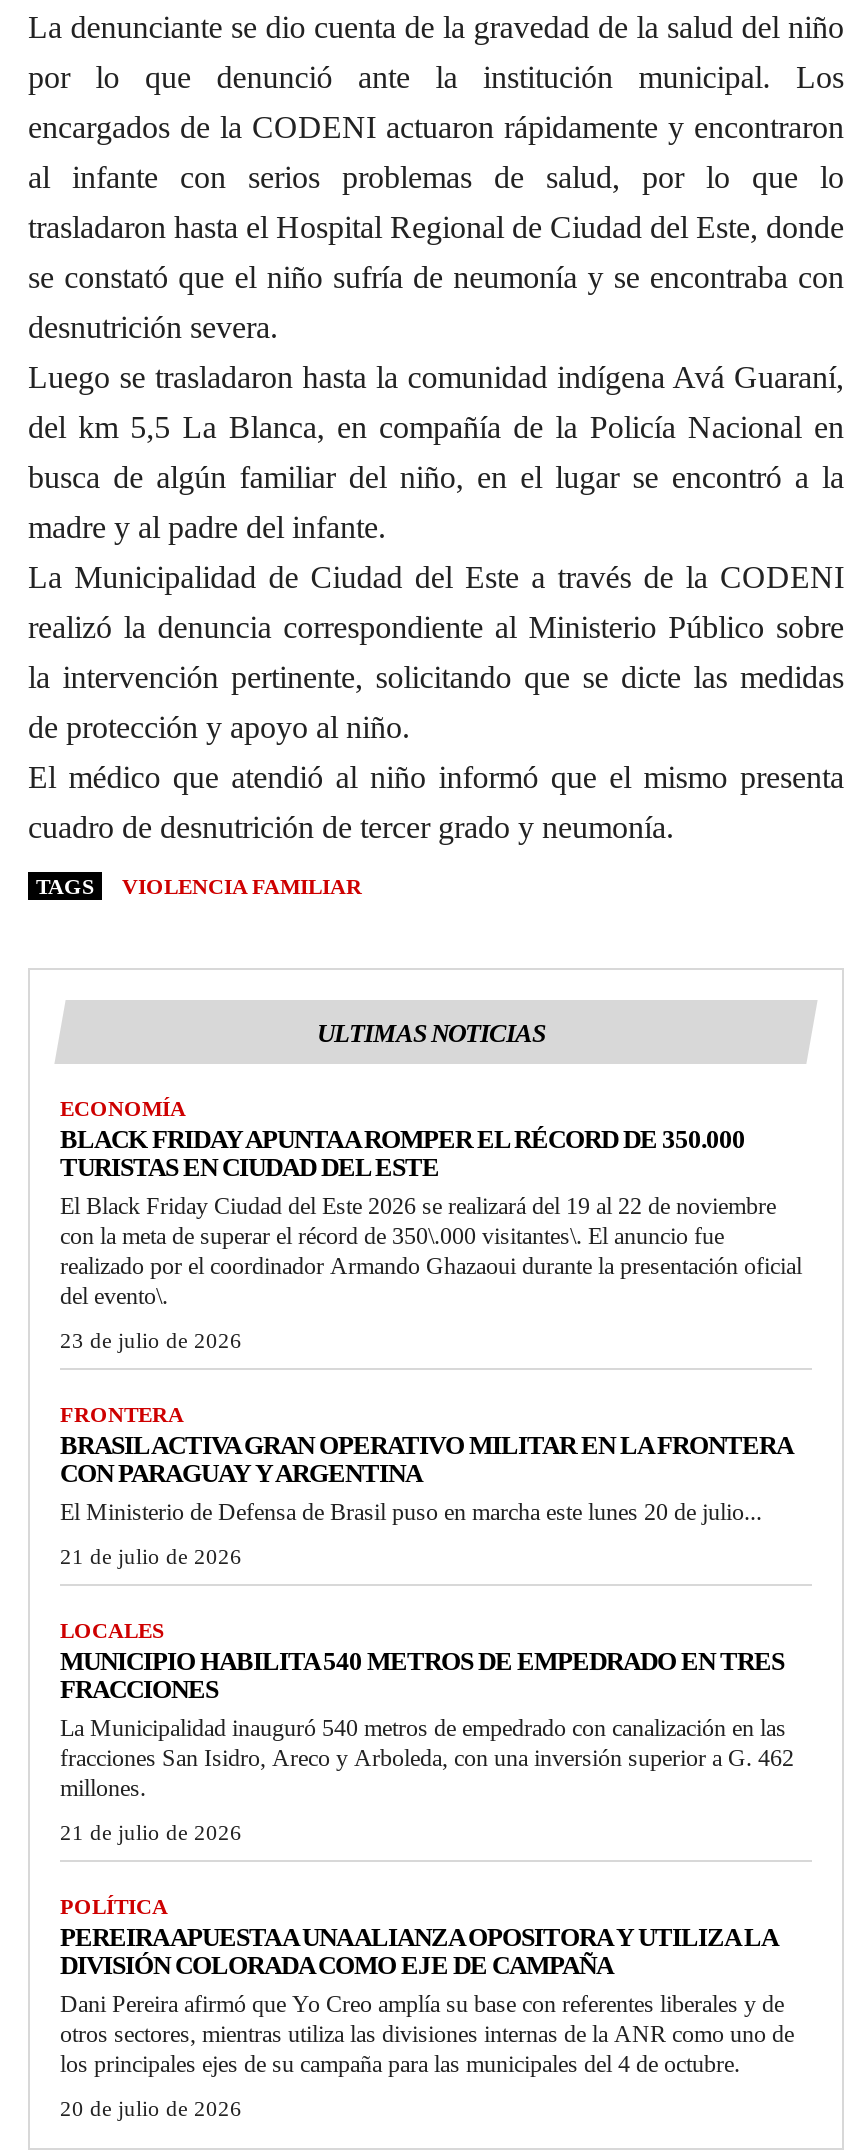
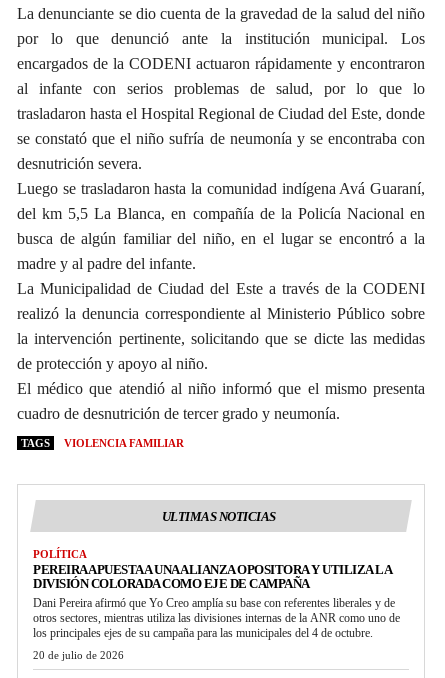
[60,1095,802,1843] ECONOMÍA | BLACK FRIDAY APUNTA A ROMPER EL RÉCORD DE 350.000 | TURISTAS EN CIUDAD DEL ESTE | El Black Friday Ciudad del Este 2026 se realizará del 19 al 22 de noviembre | con la meta de superar el récord de 350\.000 visitantes\. El anuncio fue | realizado por el coordinador Armando Ghazaoui durante la presentación oficial | del evento\. | 23 de julio de 2026 | FRONTERA | BRASIL ACTIVA GRAN OPERATIVO MILITAR EN LA FRONTERA | CON PARAGUAY Y ARGENTINA | El Ministerio de Defensa de Brasil puso en marcha este lunes 20 de julio... | 21 de julio de 2026 | LOCALES | MUNICIPIO HABILITA 540 METROS DE EMPEDRADO EN TRES | FRACCIONES | La Municipalidad inauguró 540 metros de empedrado con canalización en las | fracciones San Isidro, Areco y Arboleda, con una inversión superior a G. 462 | millones. | 21 de julio de 2026 -> none

